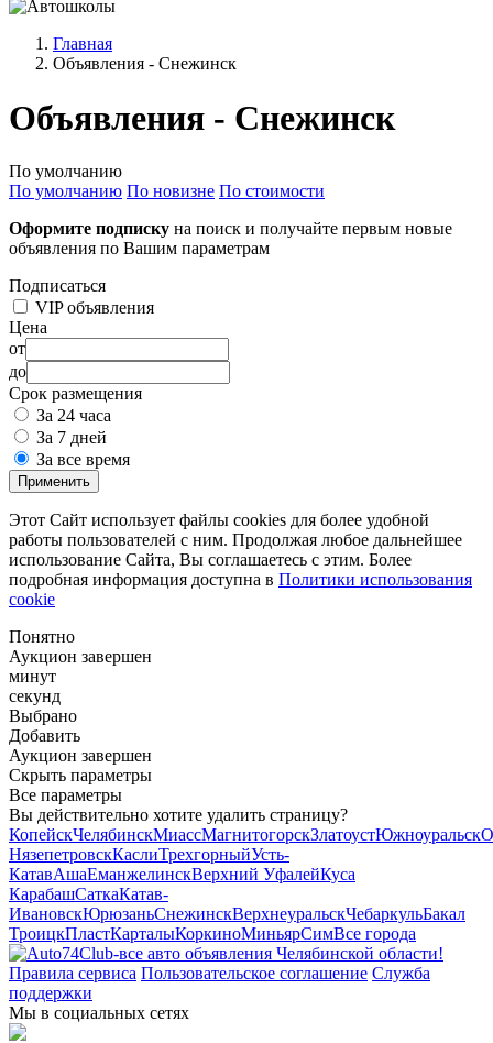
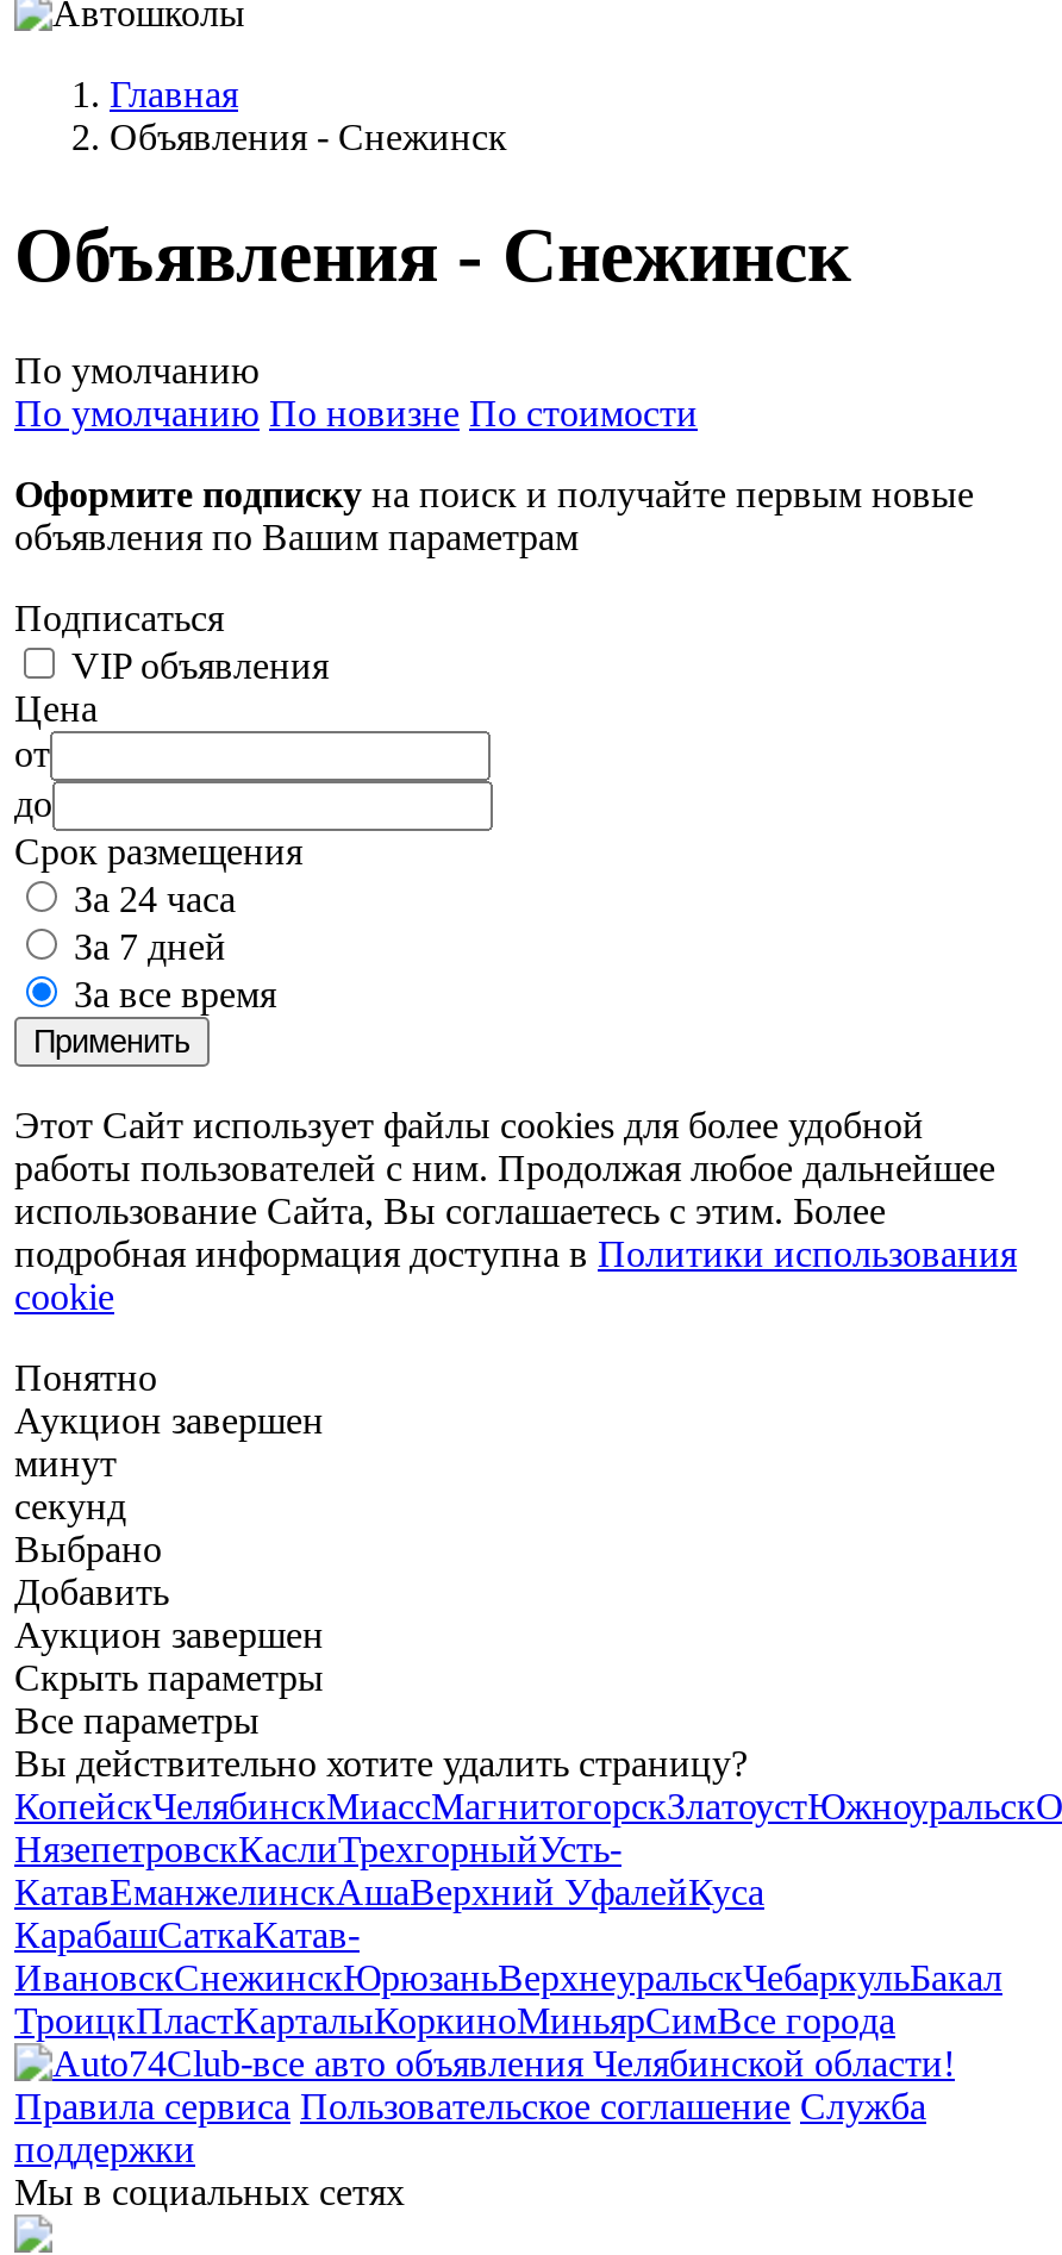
[9,865,355,884] КатавАшаЕманжелинскВерхний УфалейКуса -> [14,1872,764,1913] КатавЕманжелинскАшаВерхний УфалейКуса
[9,905,465,923] ИвановскЮрюзаньСнежинскВерхнеуральскЧебаркульБакал -> [14,1958,1002,1998] ИвановскСнежинскЮрюзаньВерхнеуральскЧебаркульБакал

